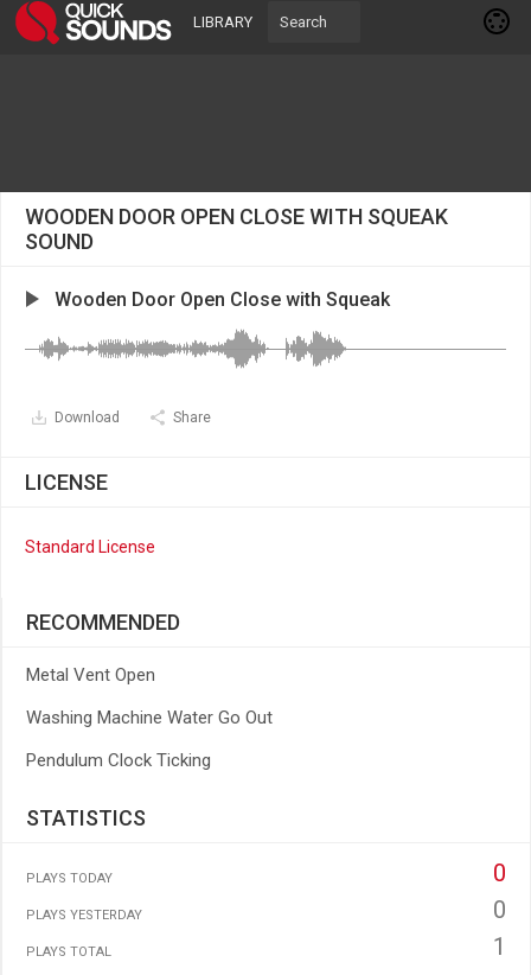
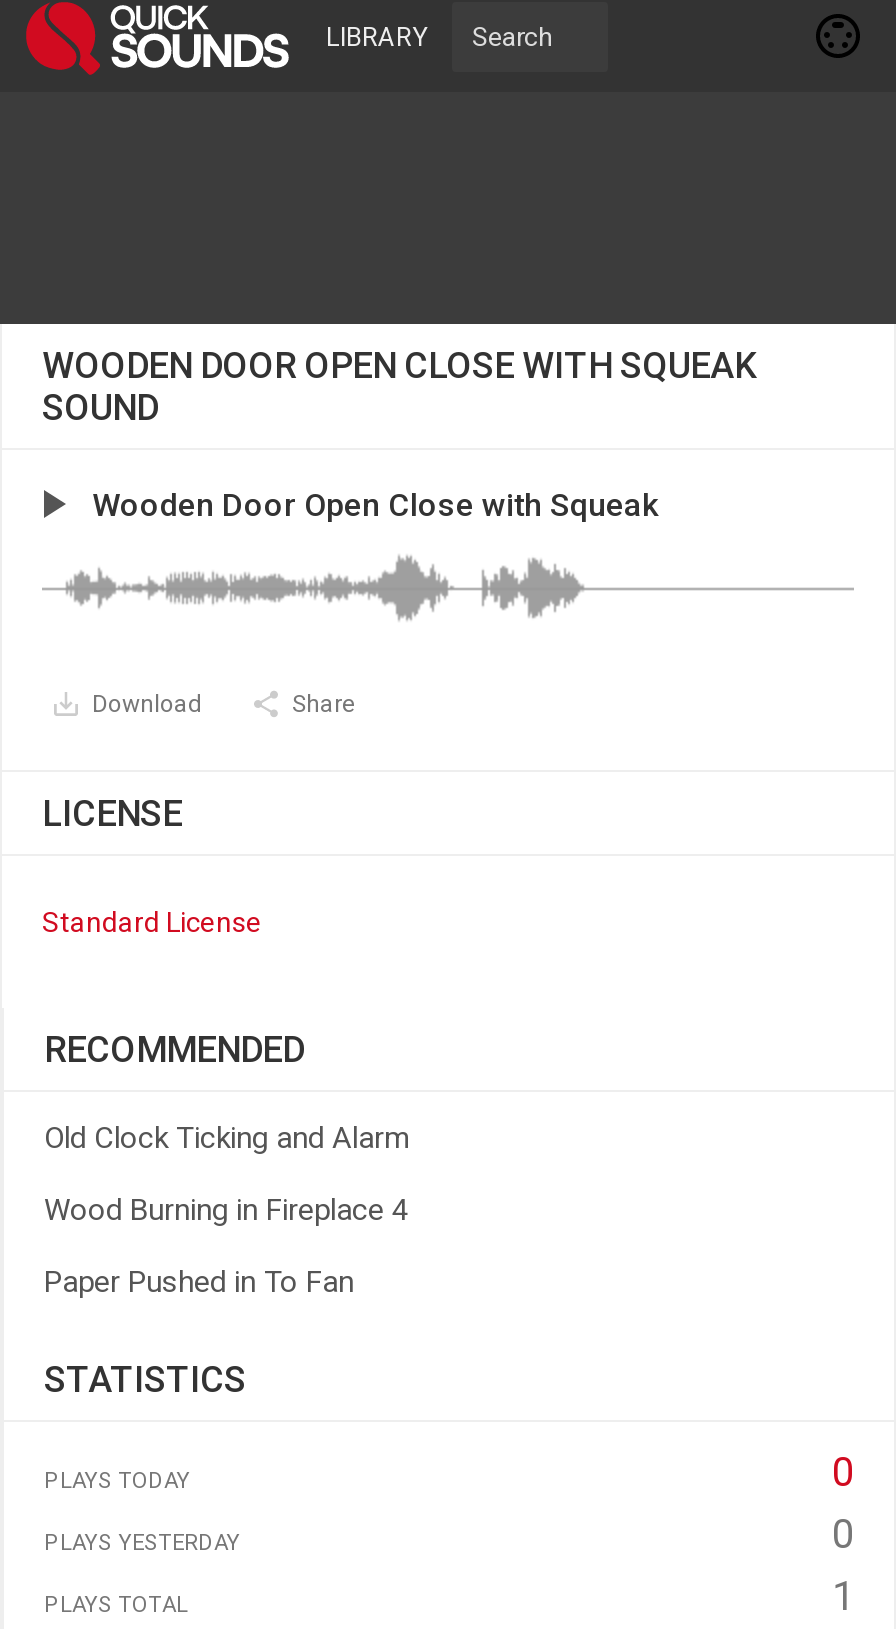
[26,664,155,686] Metal Vent Open -> [44,1120,410,1156] Old Clock Ticking and Alarm
[26,707,273,728] Washing Machine Water Go Out -> [44,1192,408,1228] Wood Burning in Fireplace 4
[26,750,211,771] Pendulum Clock Ticking -> [44,1264,354,1300] Paper Pushed in To Fan

